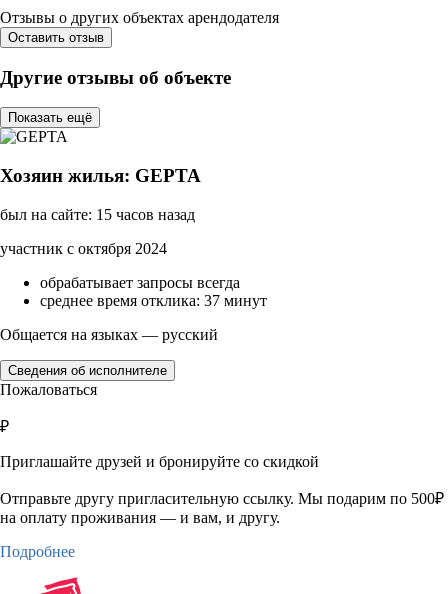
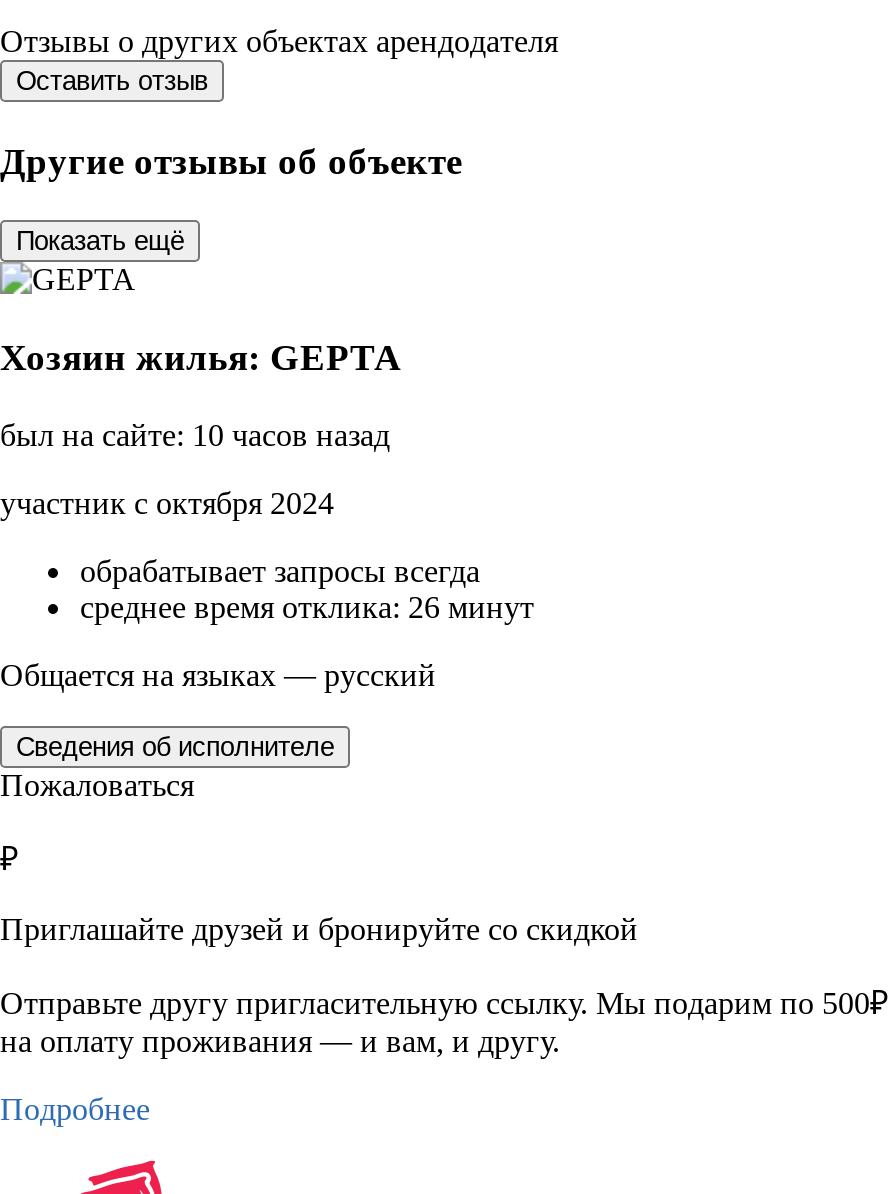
[0,206,195,223] был на сайте: 15 часов назад -> [0,418,390,452] был на сайте: 10 часов назад
[40,292,267,309] среднее время отклика: 37 минут -> [80,590,534,624] среднее время отклика: 26 минут

